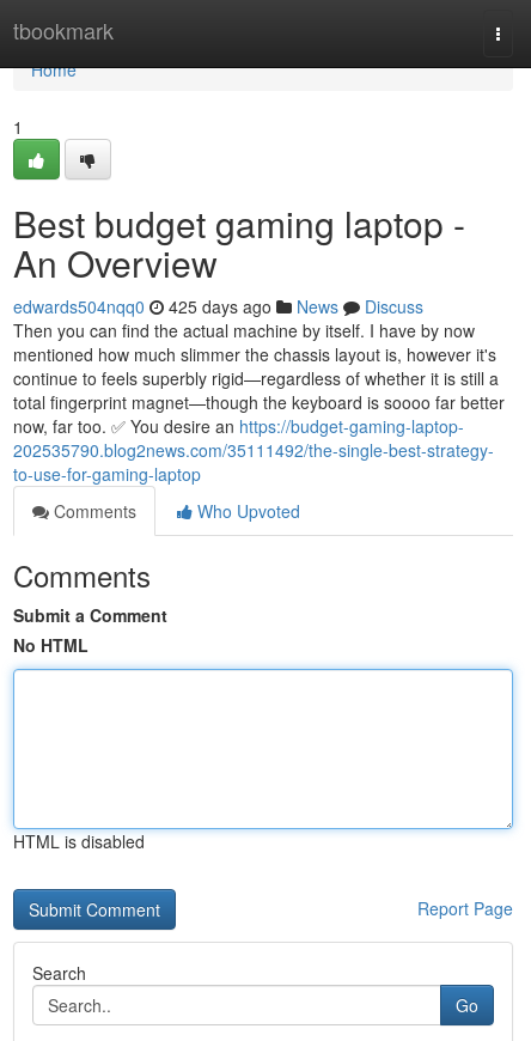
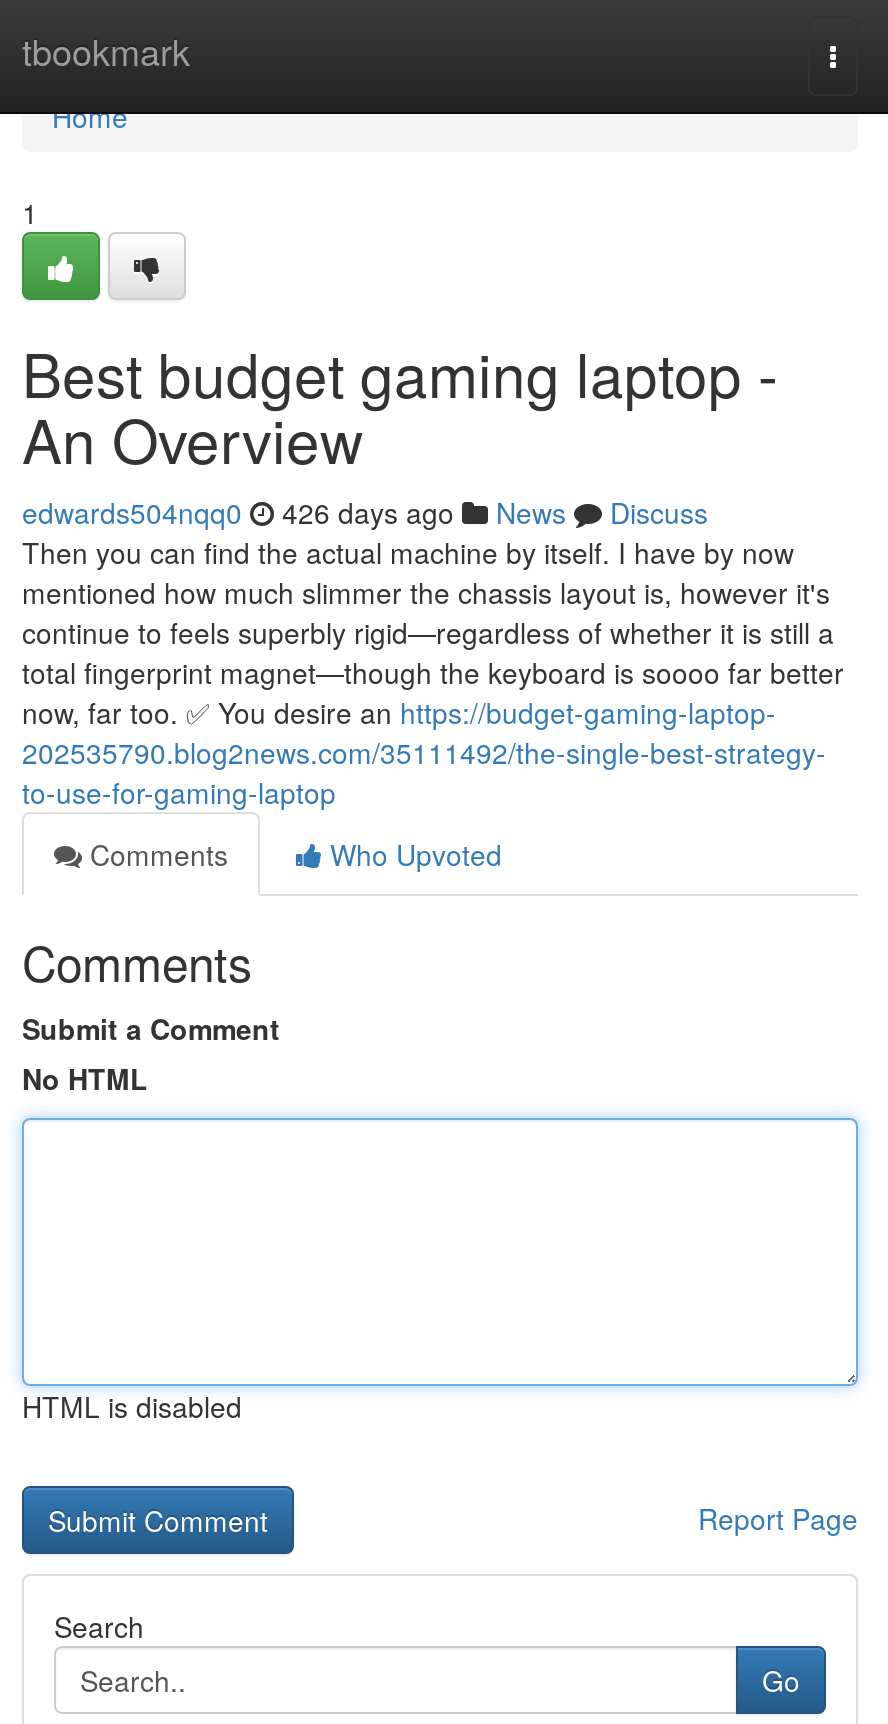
[13,294,423,318] edwards504nqq0 425 days ago News Discuss -> [22,492,708,532] edwards504nqq0 426 days ago News Discuss

